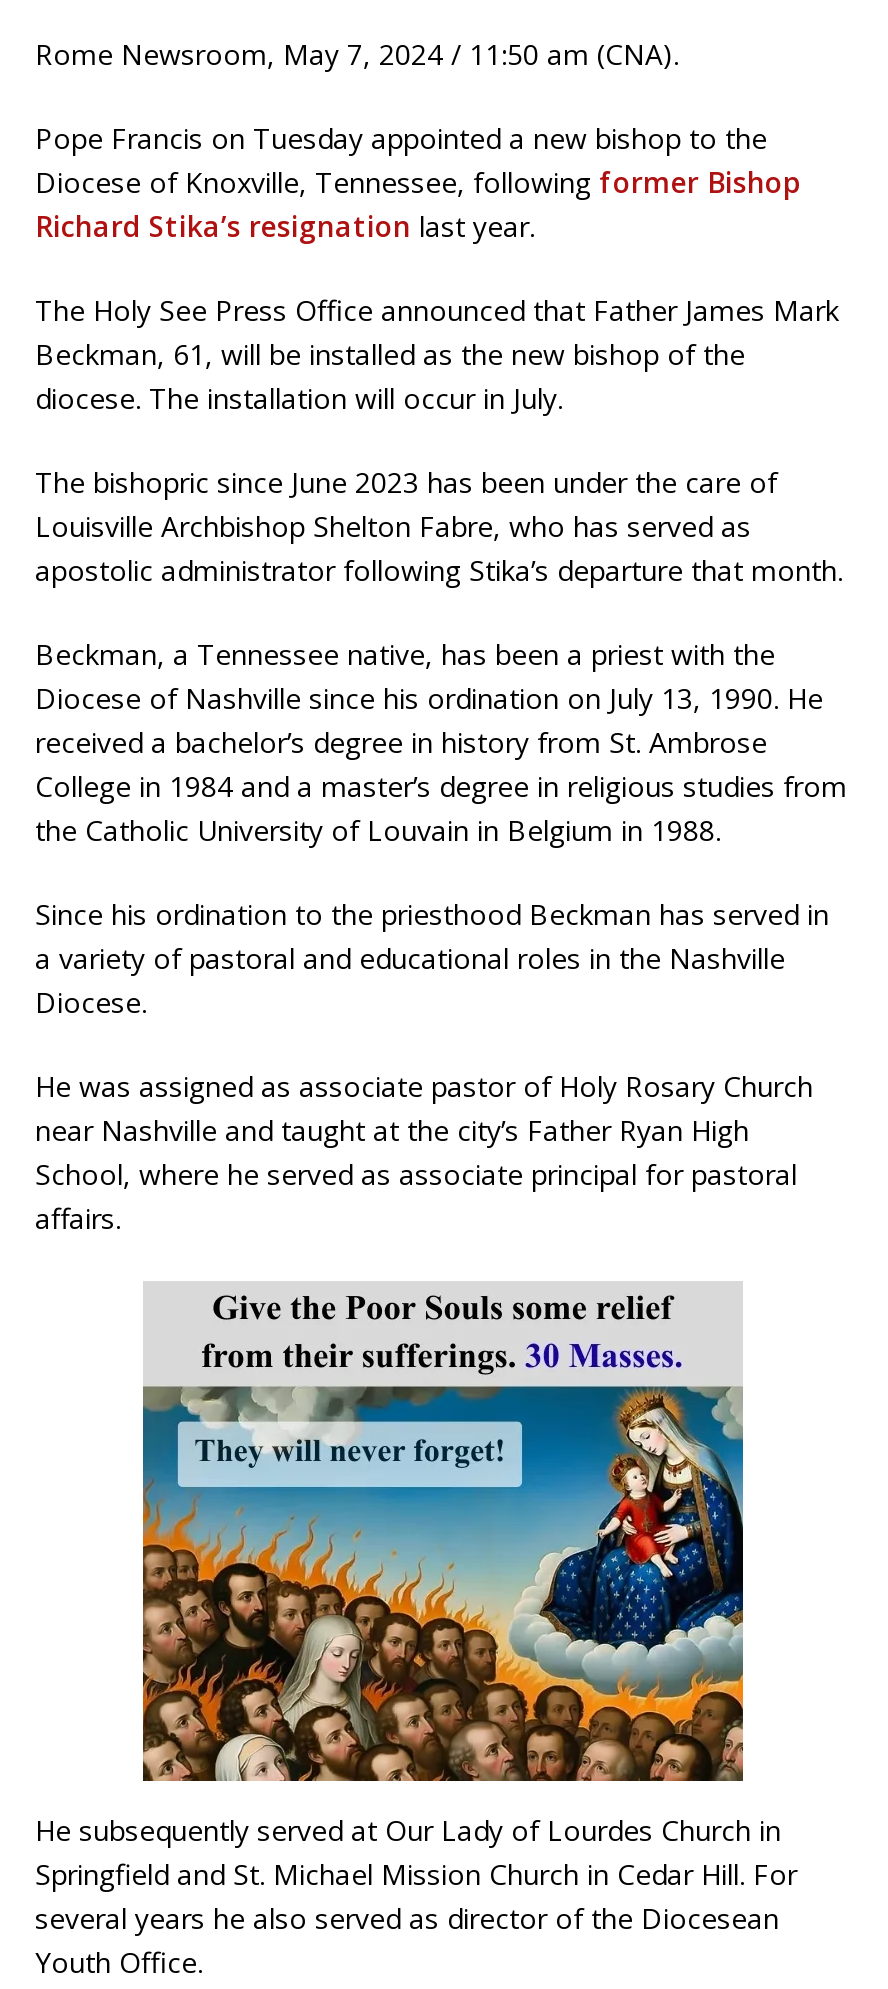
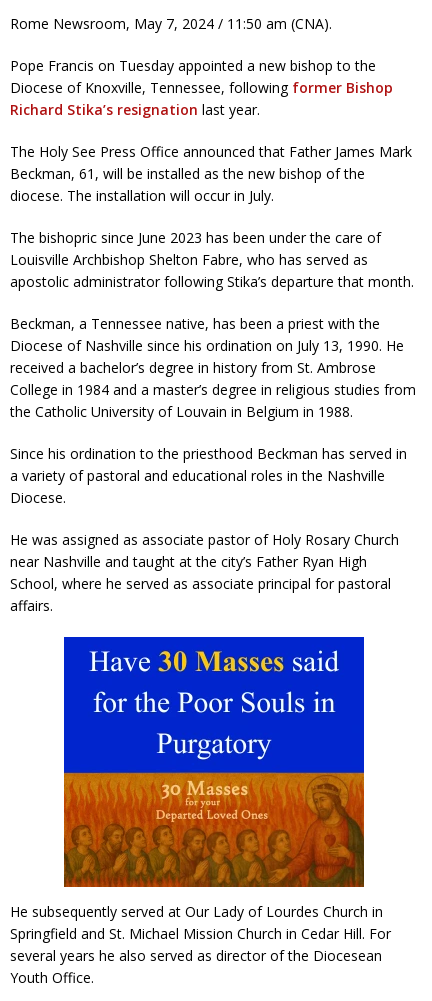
[141,1281,745,1783] [image] -> [63,636,365,888] [image]

